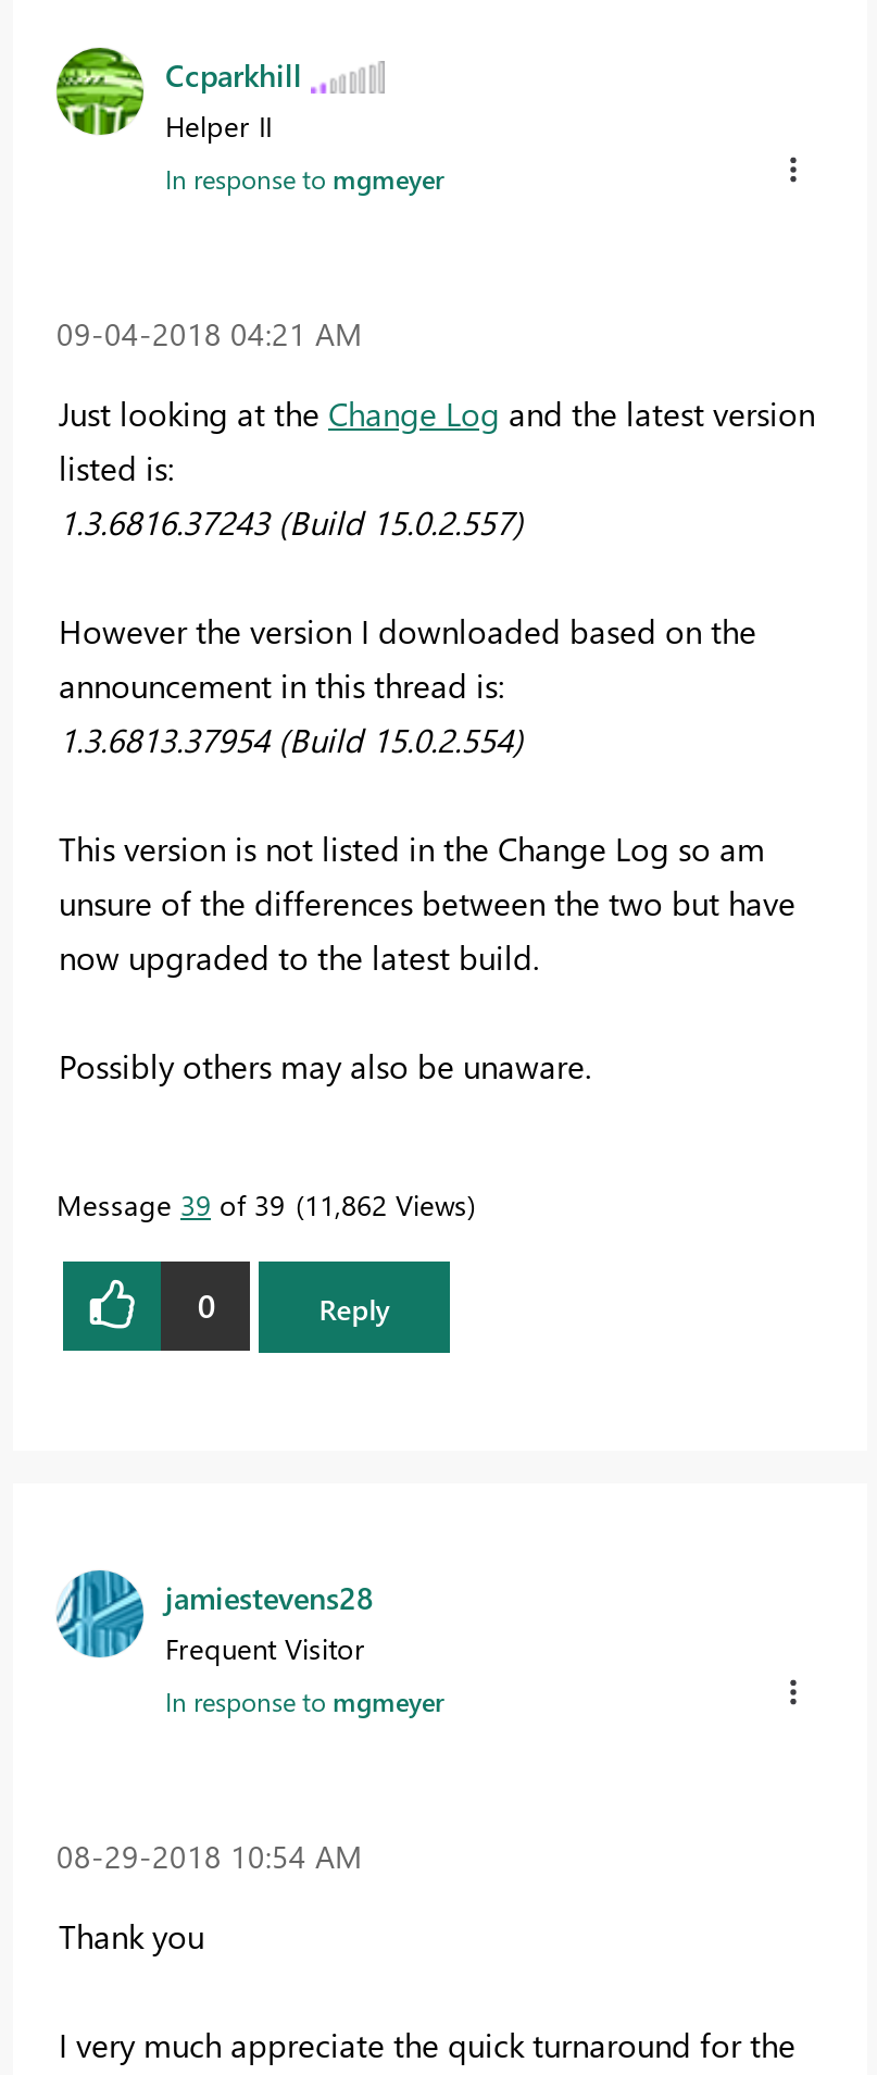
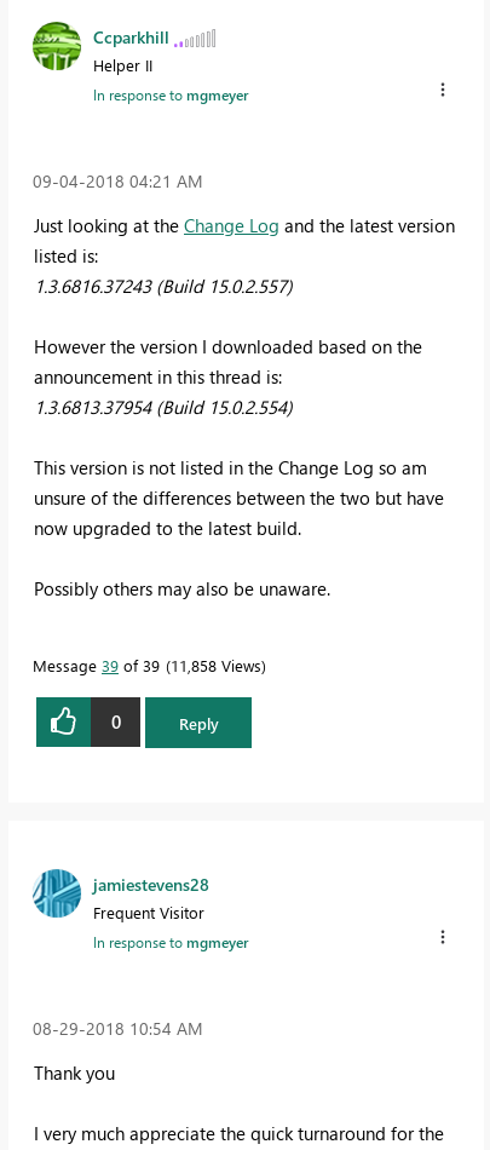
[57,1185,467,1222] Message 39 of 39 11,862 Views -> [33,655,261,675] Message 39 of 39 11,858 Views

